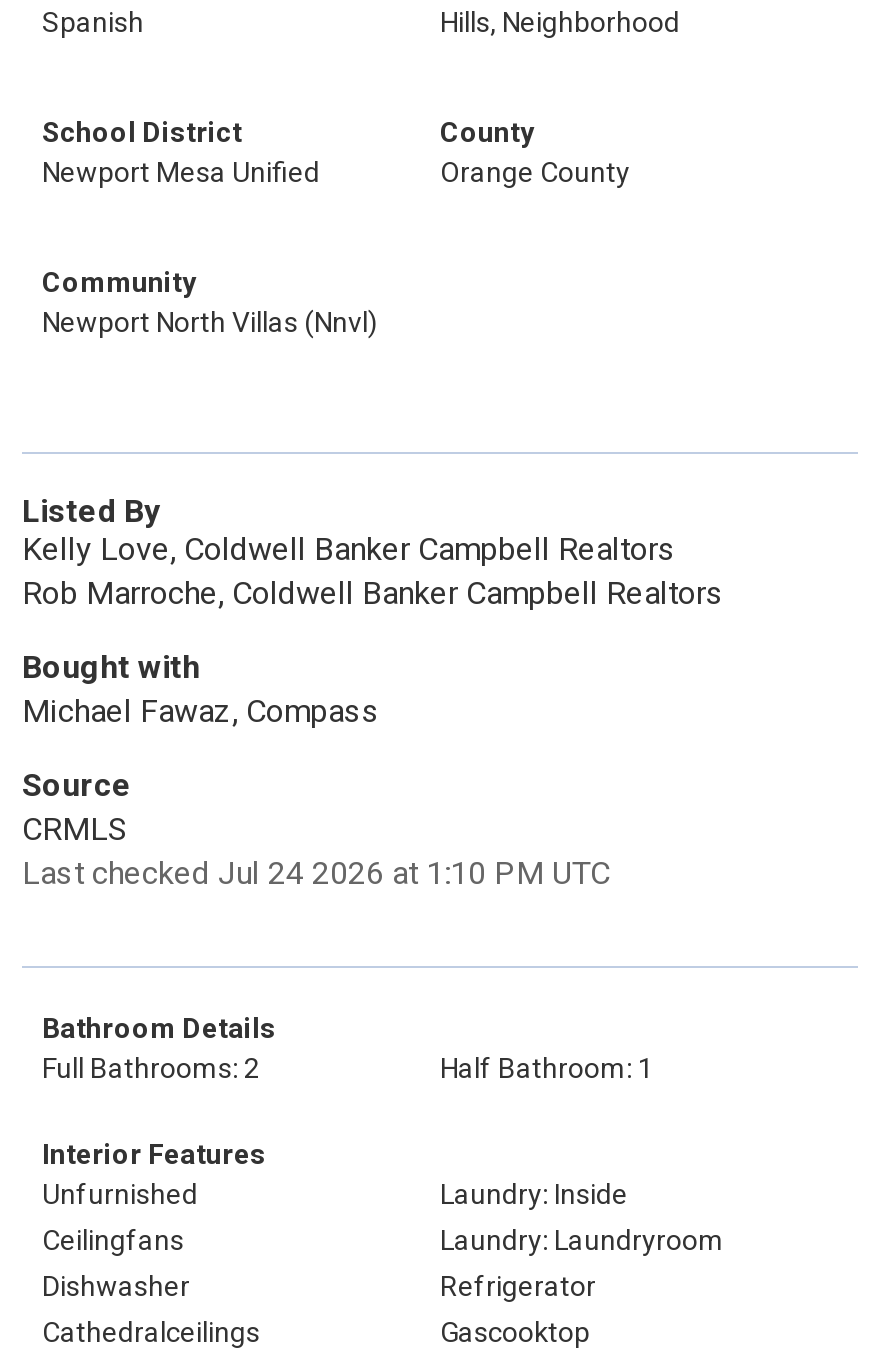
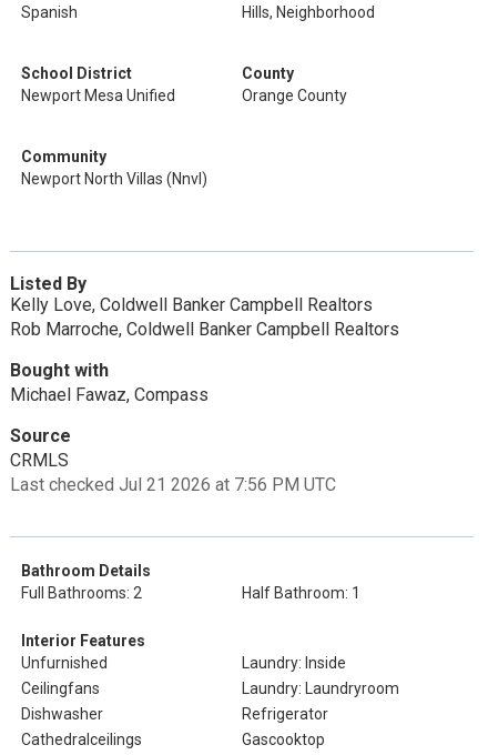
[22,854,610,892] Last checked Jul 24 2026 at 1:10 PM UTC -> [10,474,336,495] Last checked Jul 21 2026 at 7:56 PM UTC

